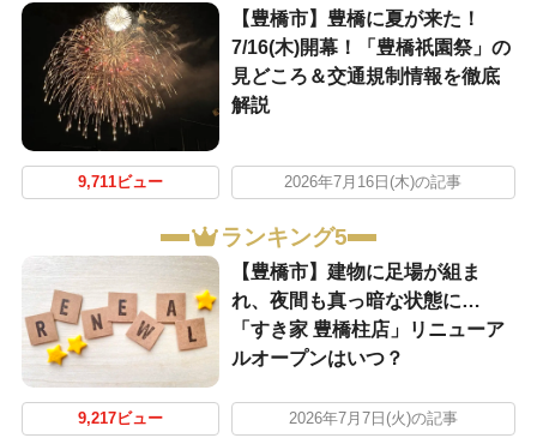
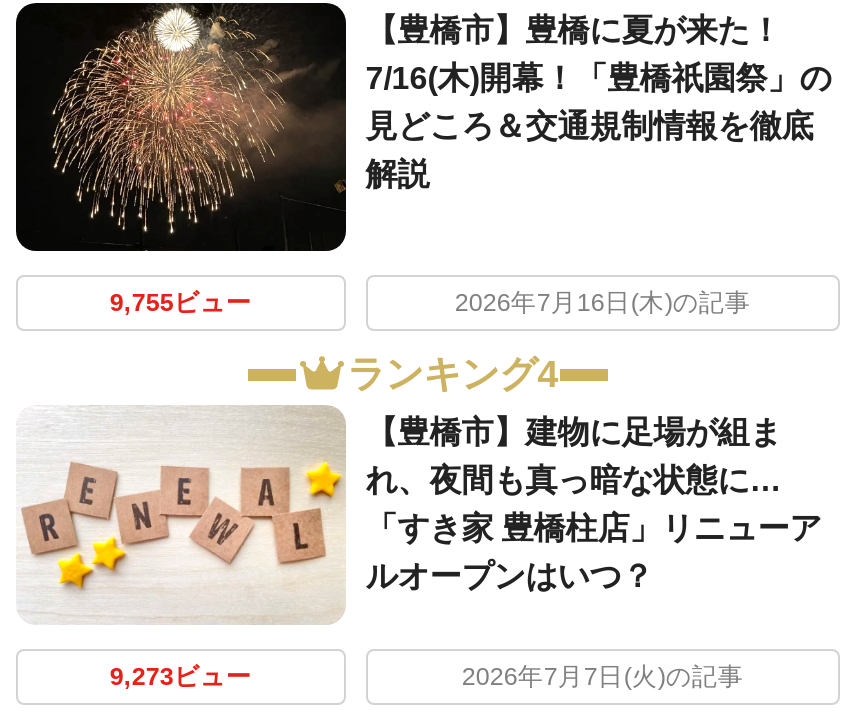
[78,174,163,191] 9,711ビュー -> [110,288,252,316] 9,755ビュー
[220,225,347,250] ランキング5 -> [347,353,559,395] ランキング4
[78,411,163,428] 9,217ビュー -> [110,663,252,691] 9,273ビュー

